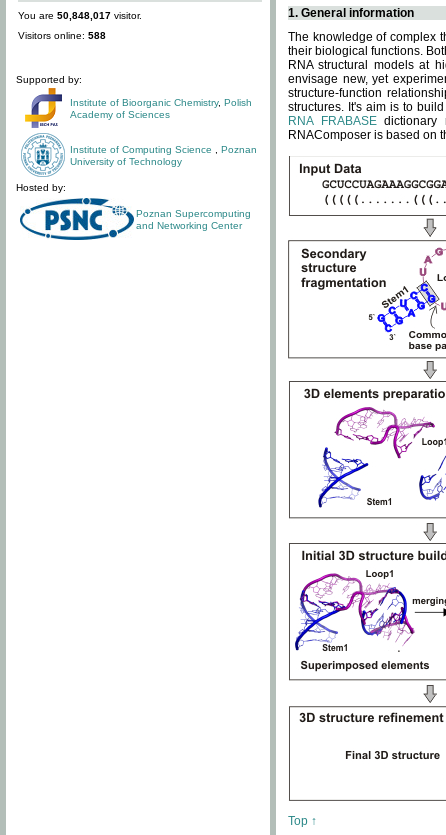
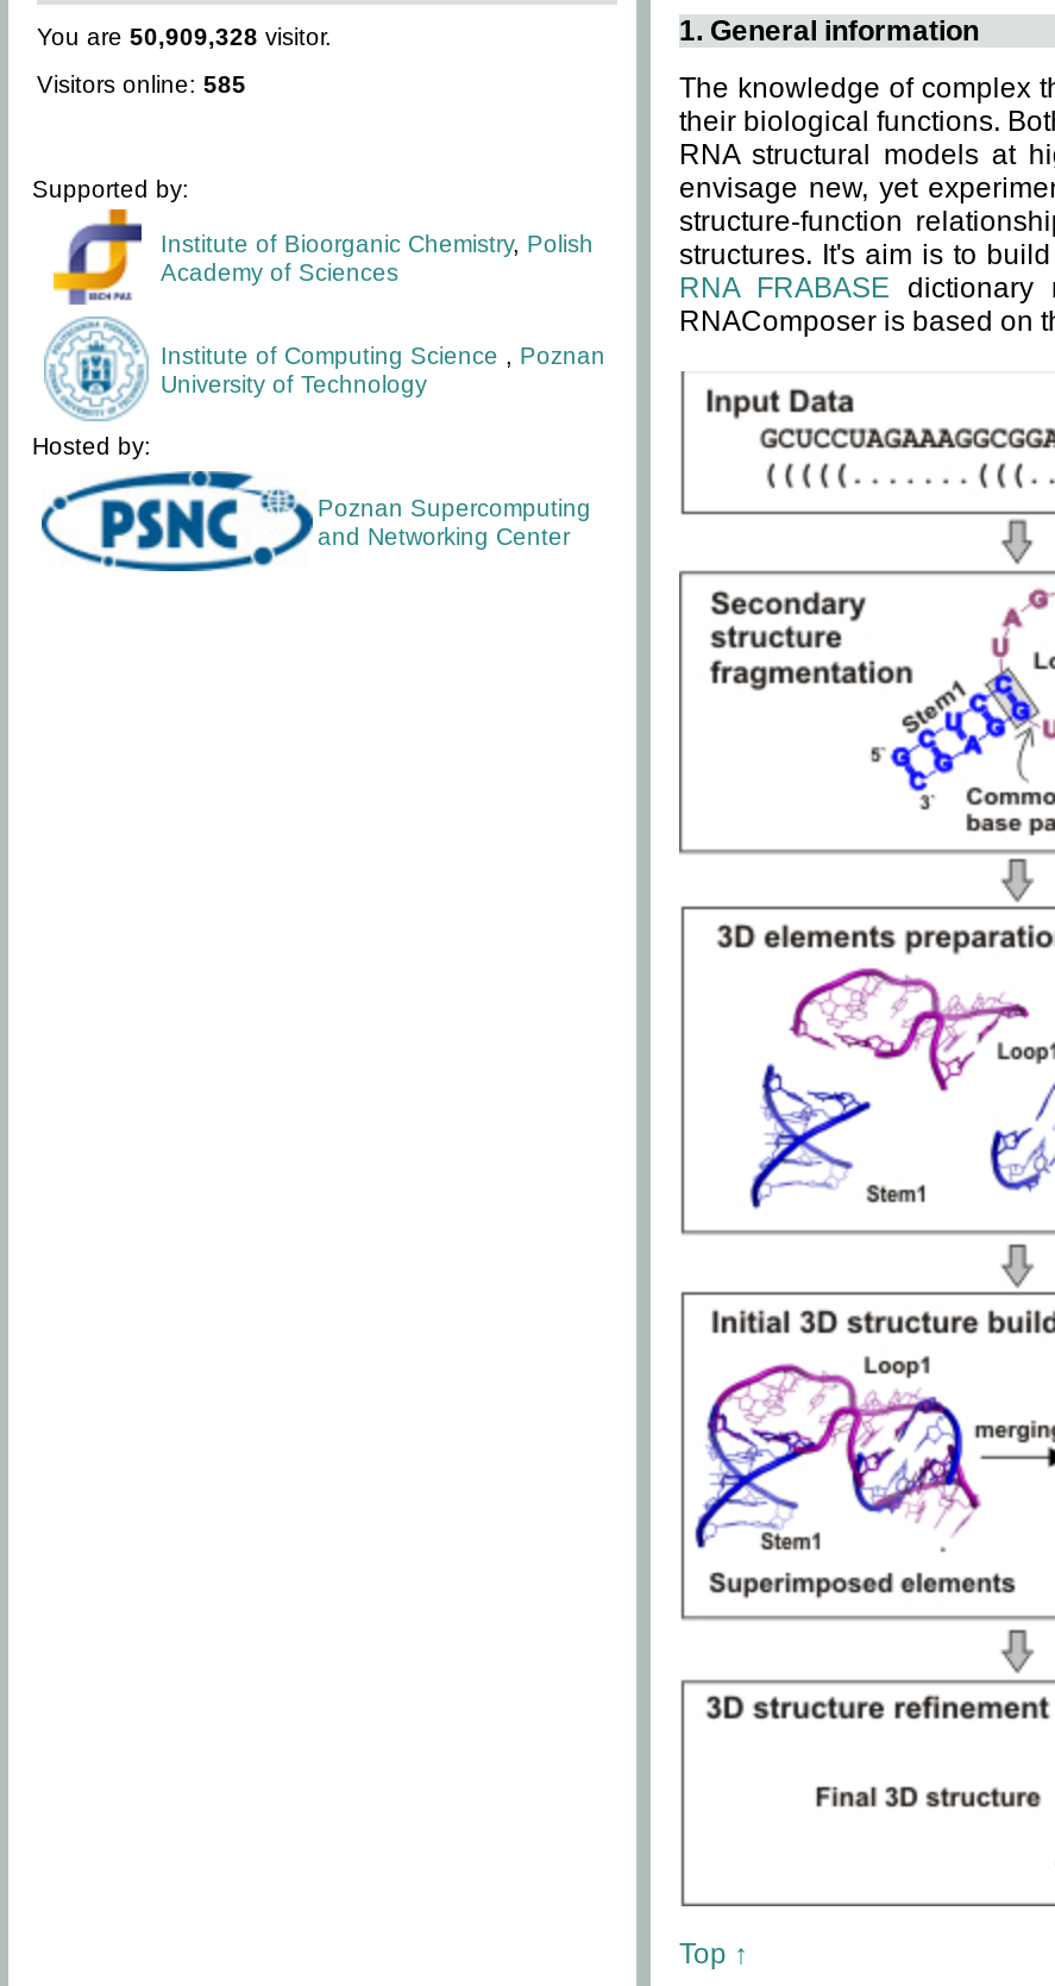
[18,10,142,21] You are 50,848,017 visitor. -> [37,24,332,50] You are 50,909,328 visitor.
[18,30,106,41] Visitors online: 588 -> [37,71,246,98] Visitors online: 585

